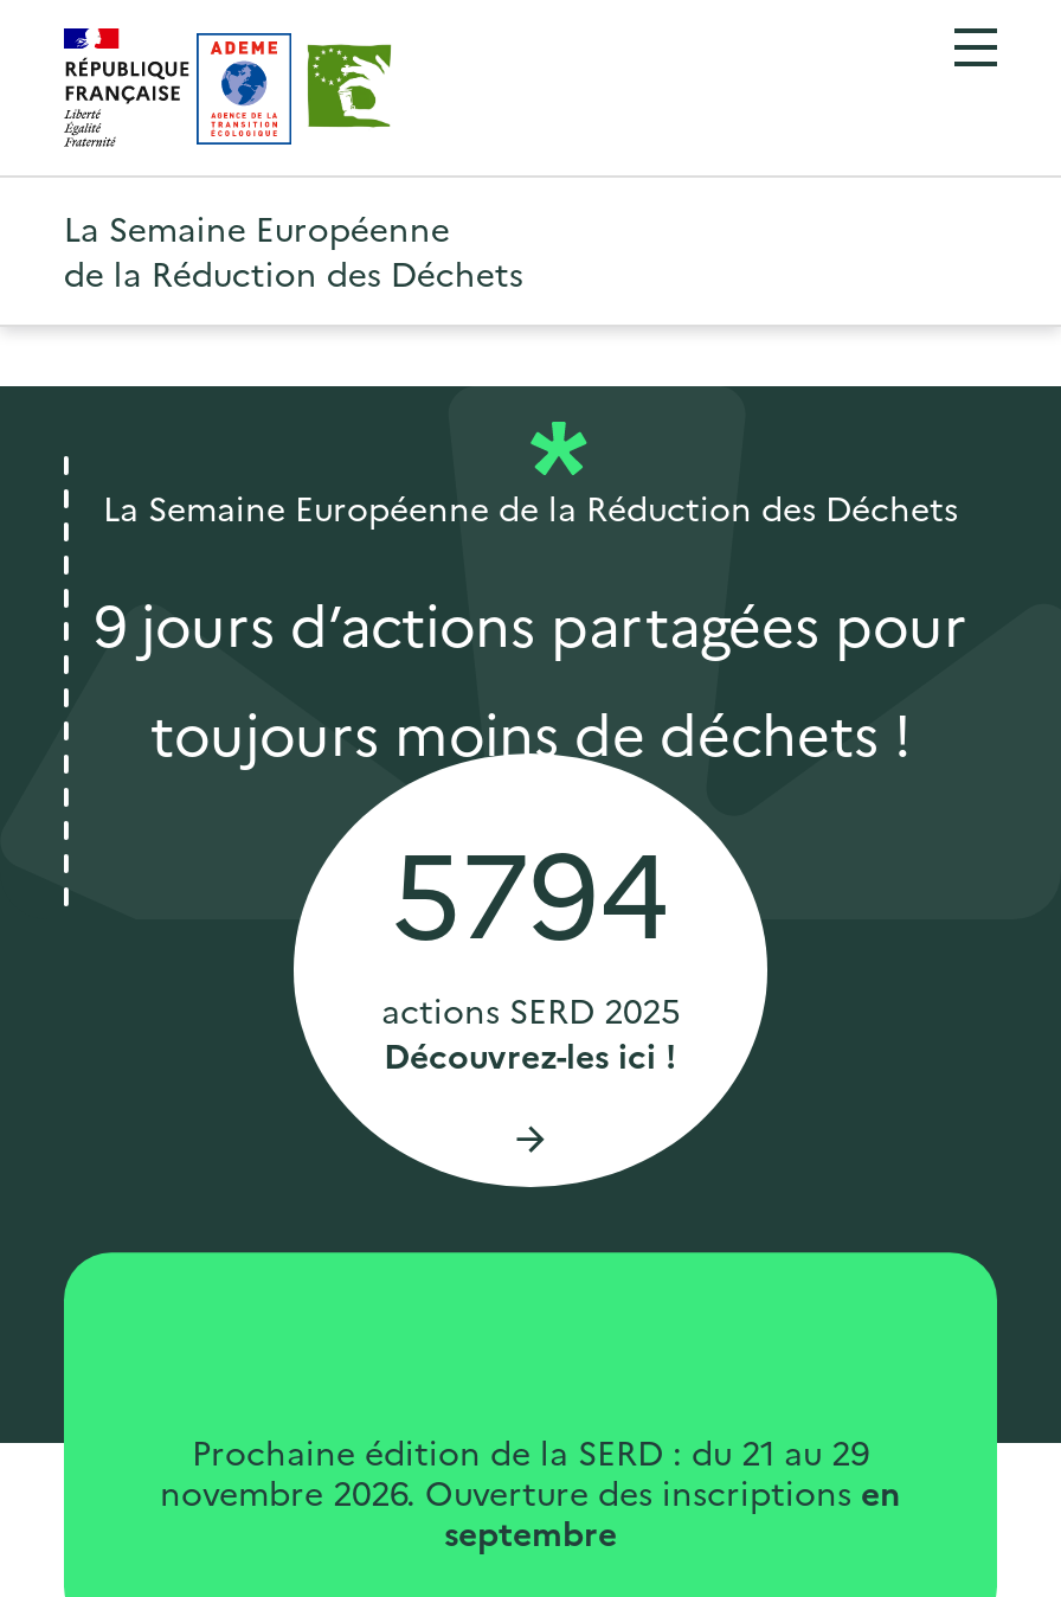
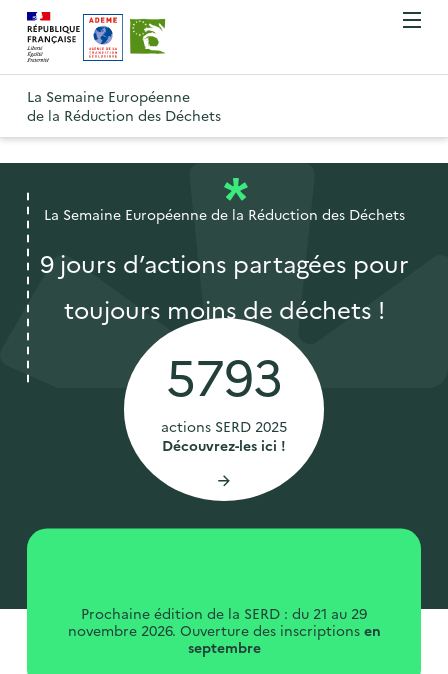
[391,804,670,970] 5794 -> [165,339,282,409] 5793

